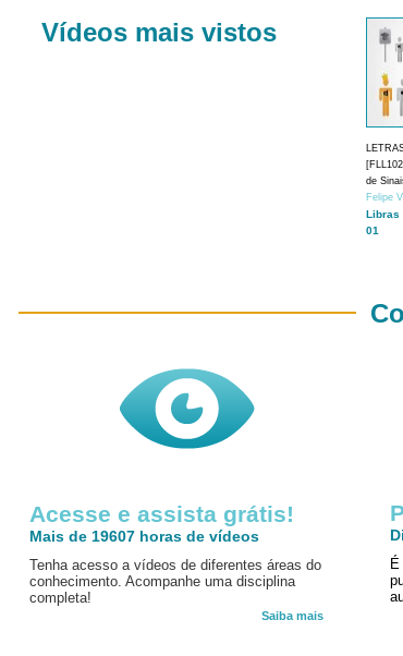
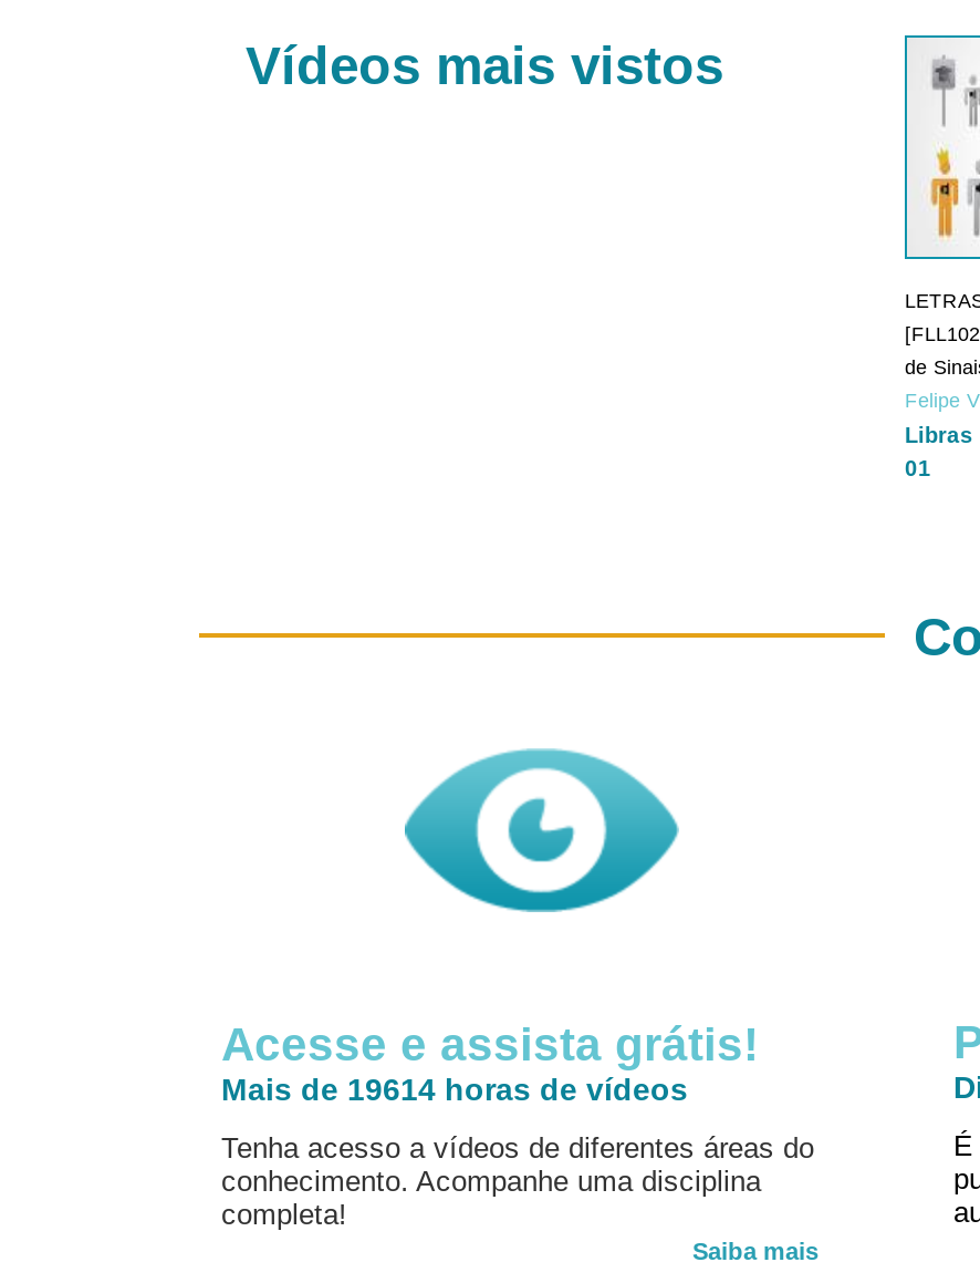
[29,527,259,545] Mais de 19607 horas de vídeos -> [221,1072,688,1107] Mais de 19614 horas de vídeos

